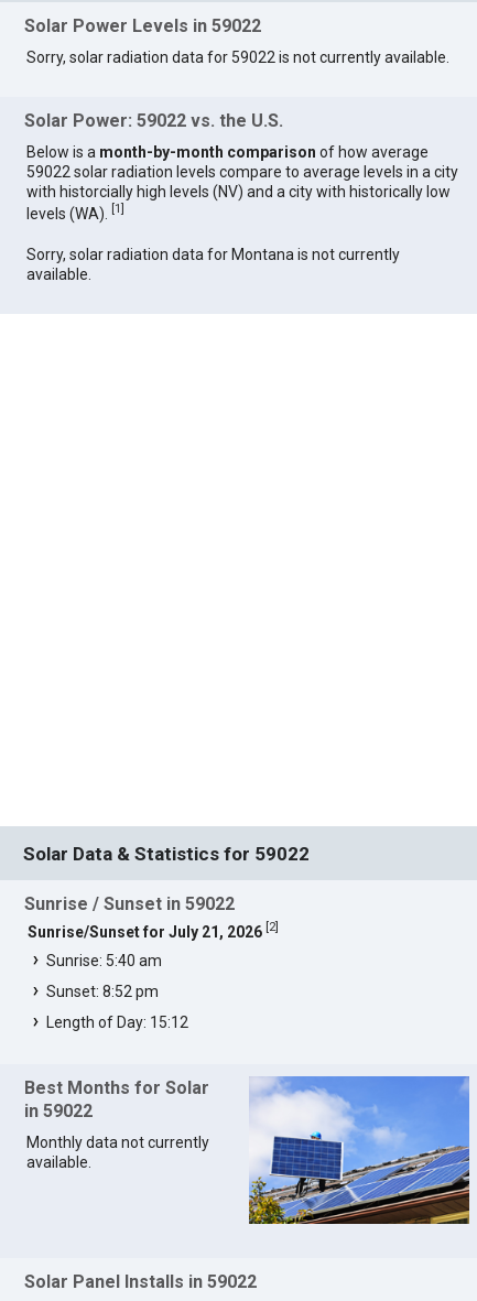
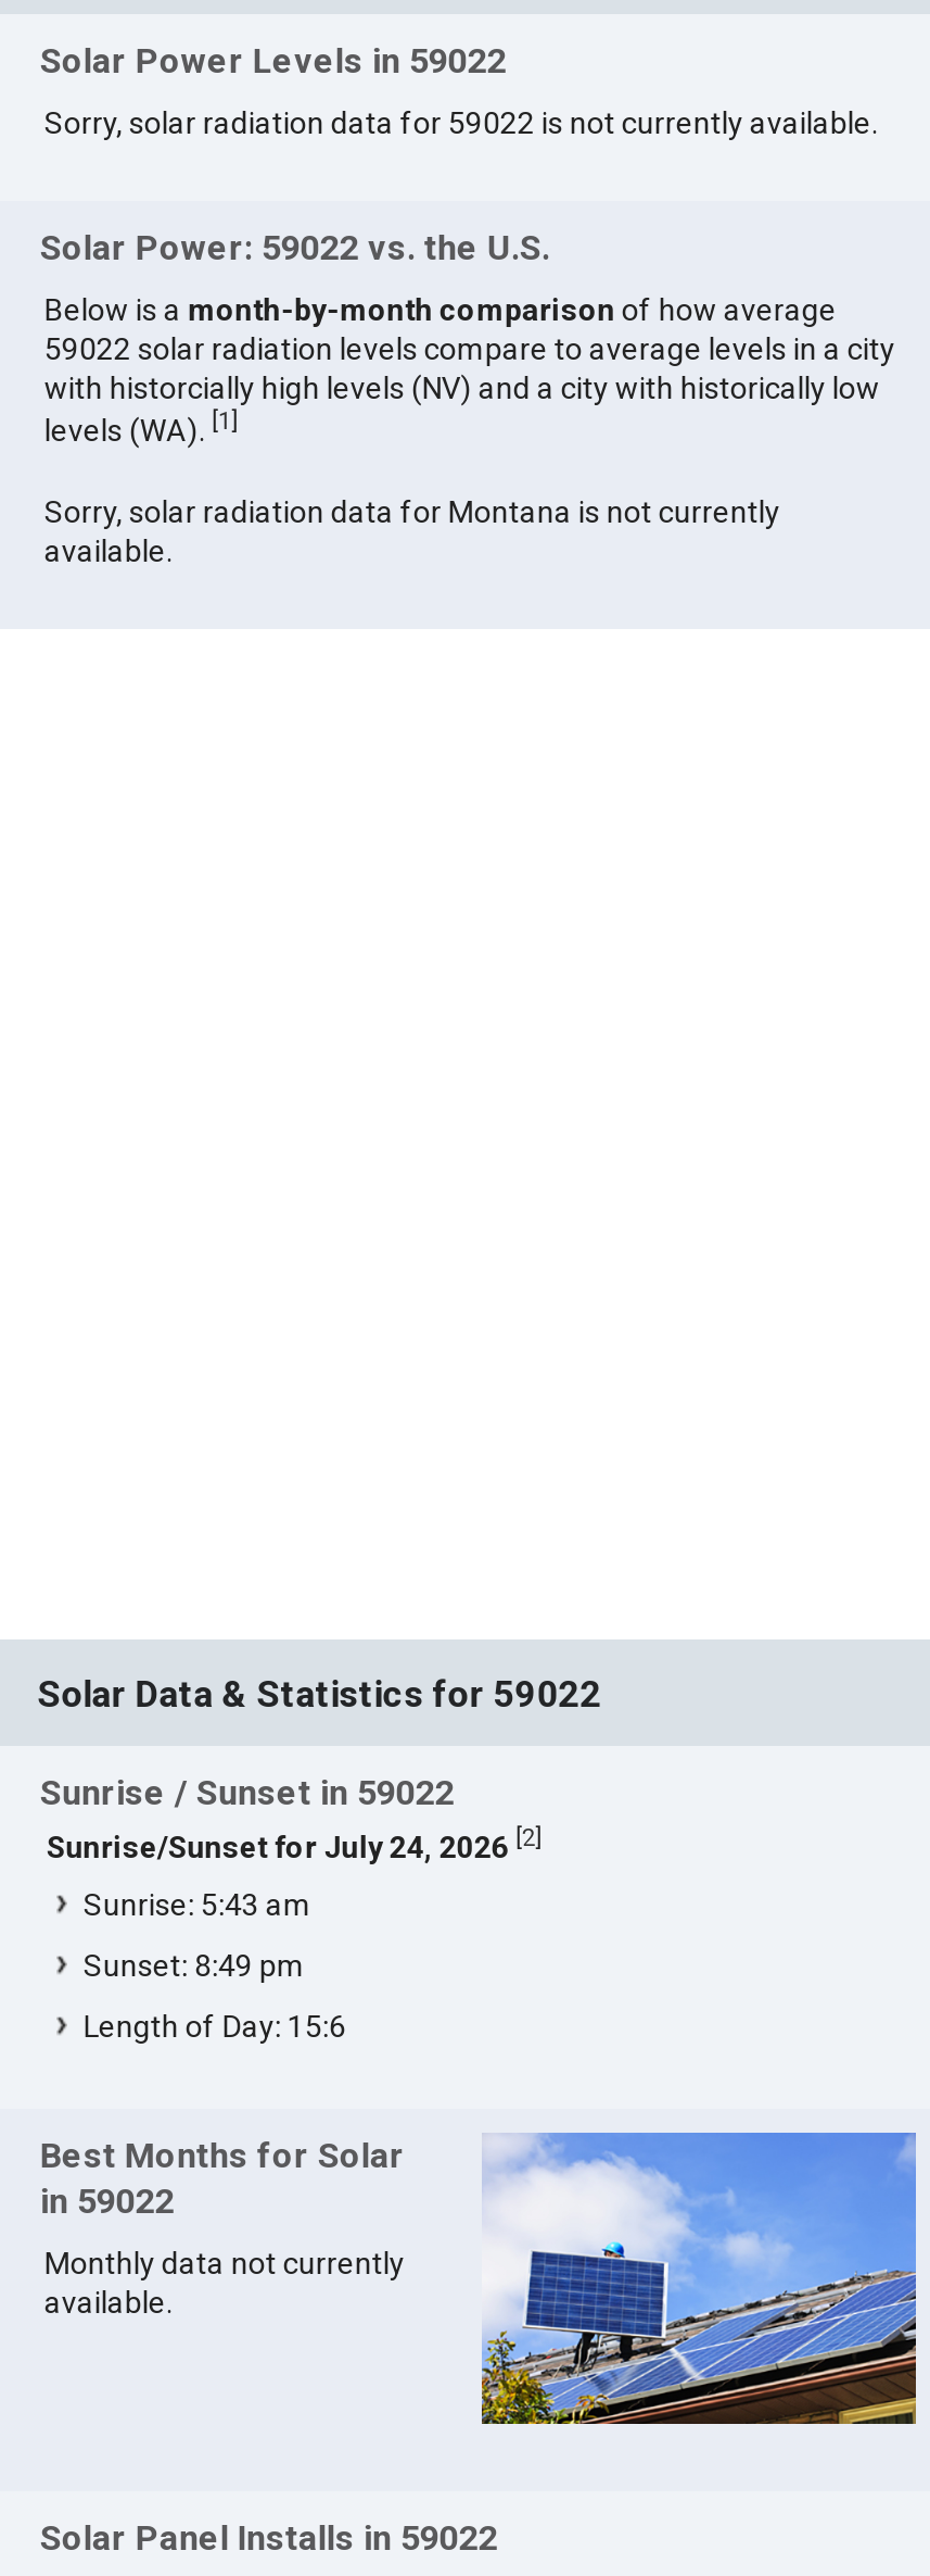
[28,920,279,941] Sunrise/Sunset for July 21, 2026 [2] -> [46,1825,541,1865] Sunrise/Sunset for July 24, 2026 [2]
[47,952,162,969] Sunrise: 5:40 am -> [83,1887,311,1922] Sunrise: 5:43 am
[47,983,159,1000] Sunset: 8:52 pm -> [83,1948,305,1983] Sunset: 8:49 pm
[47,1013,189,1031] Length of Day: 15:12 -> [83,2009,346,2043] Length of Day: 15:6

